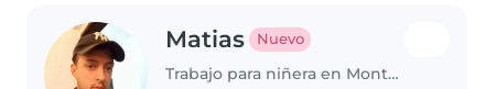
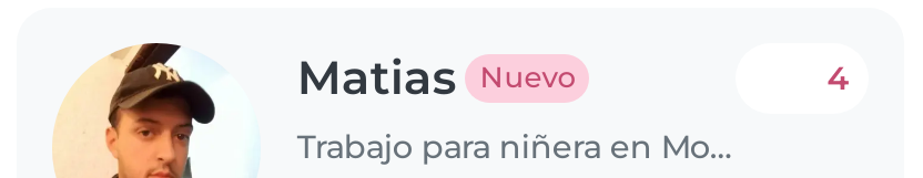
none -> [827,59,849,99] 4

